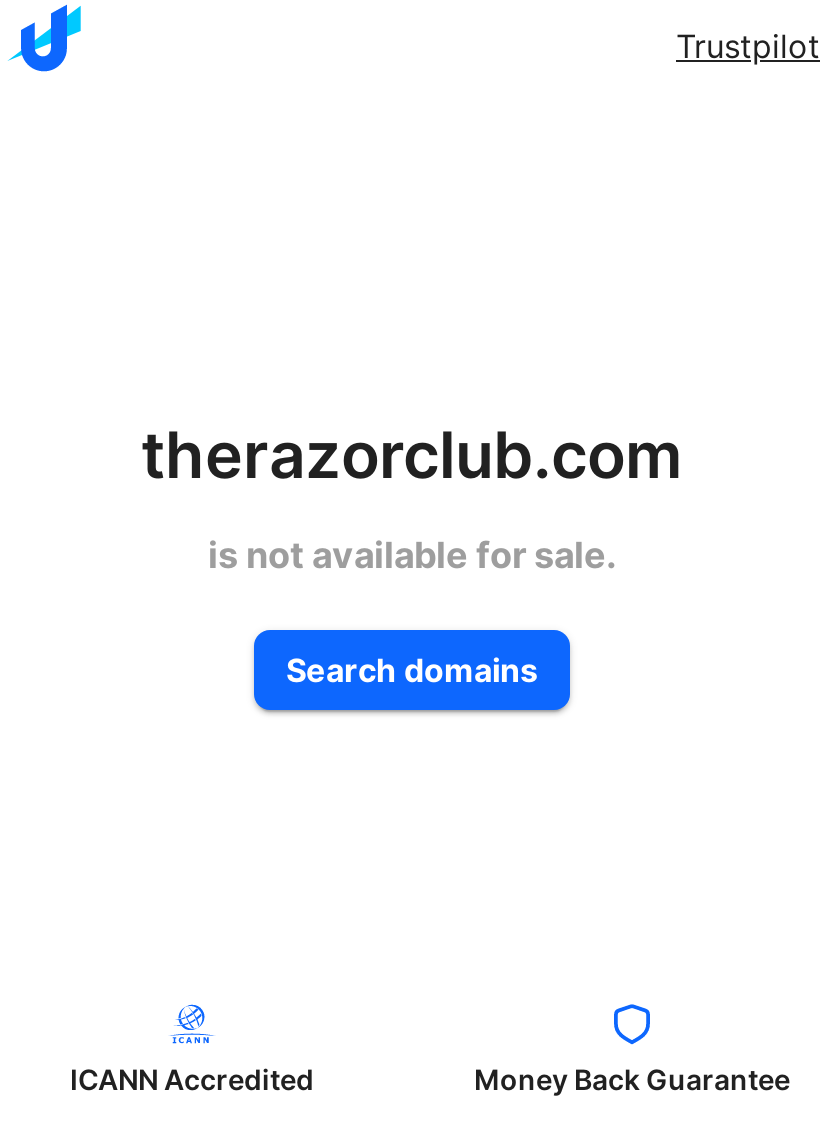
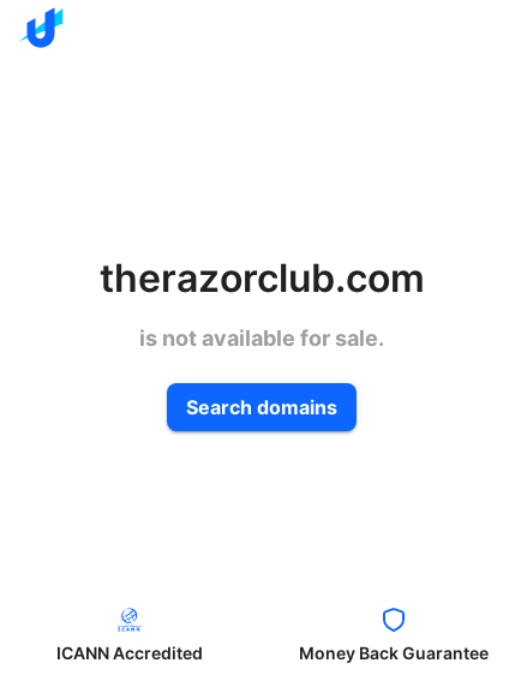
[676,26,820,66] Trustpilot -> none

